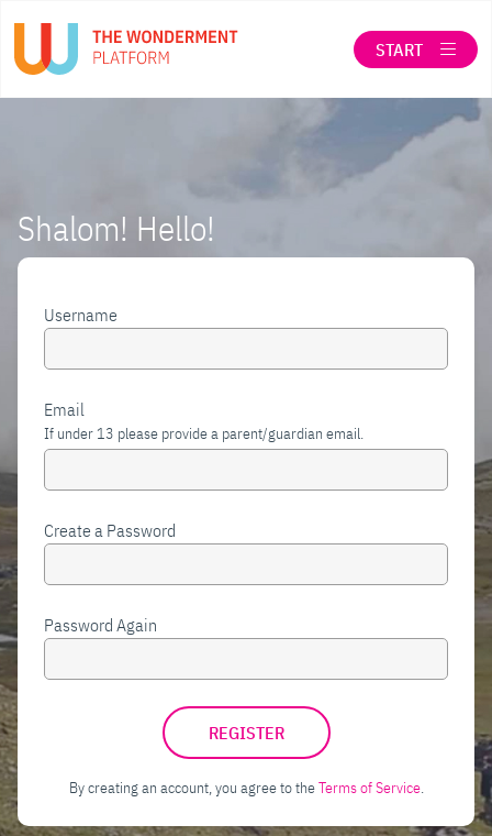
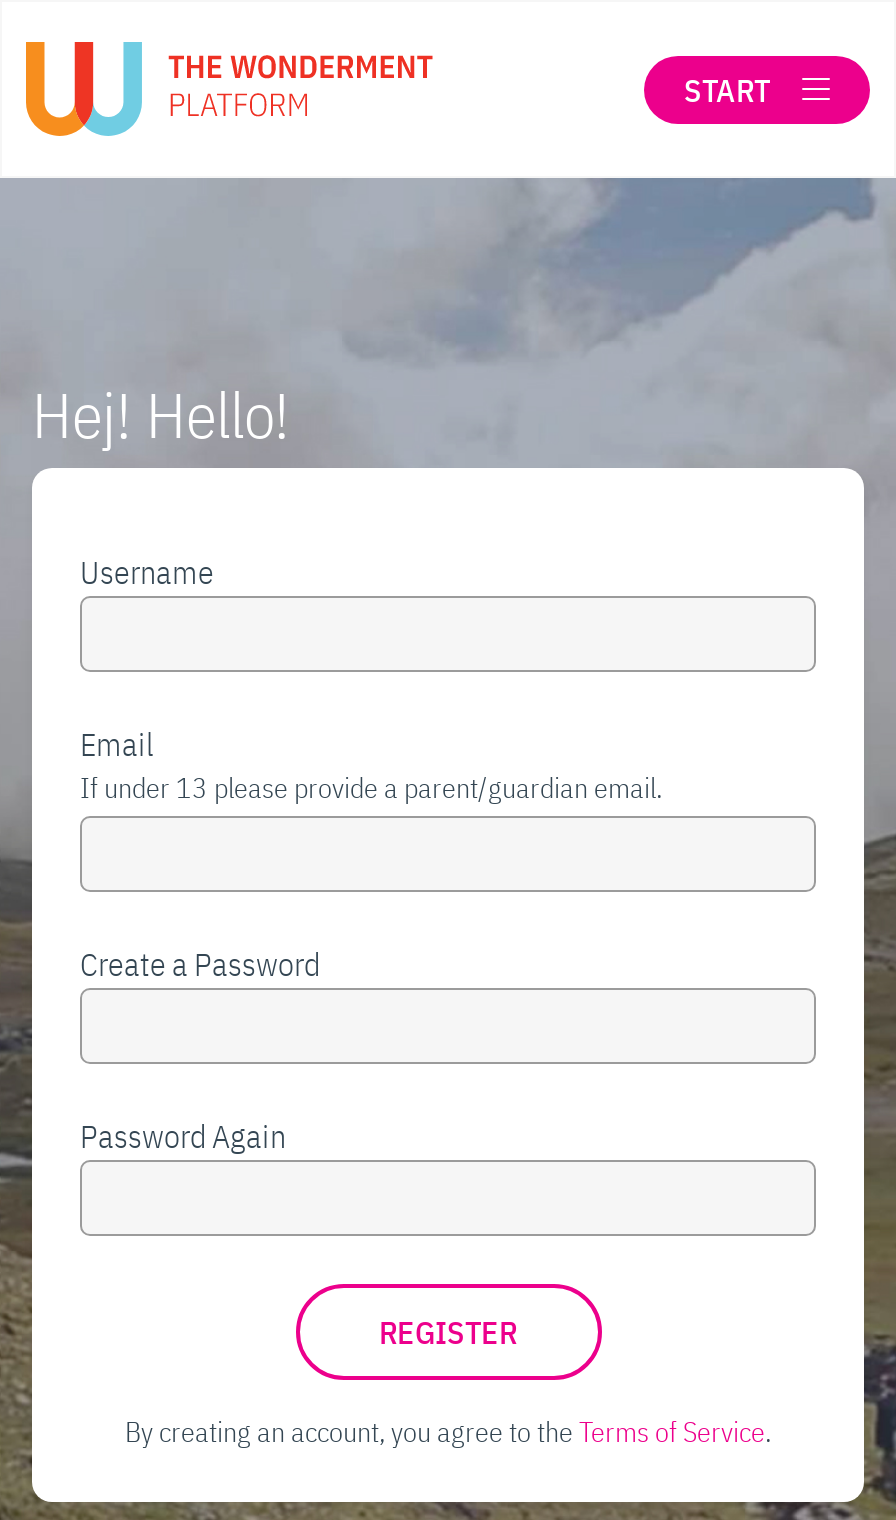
[18,206,215,251] Shalom! Hello! -> [32,374,290,456] Hej! Hello!

